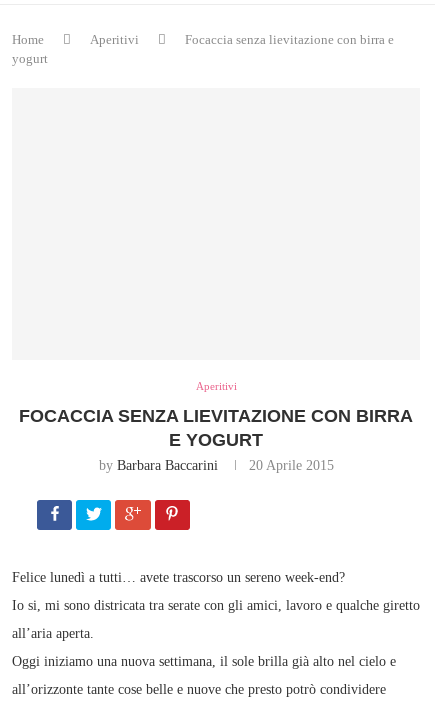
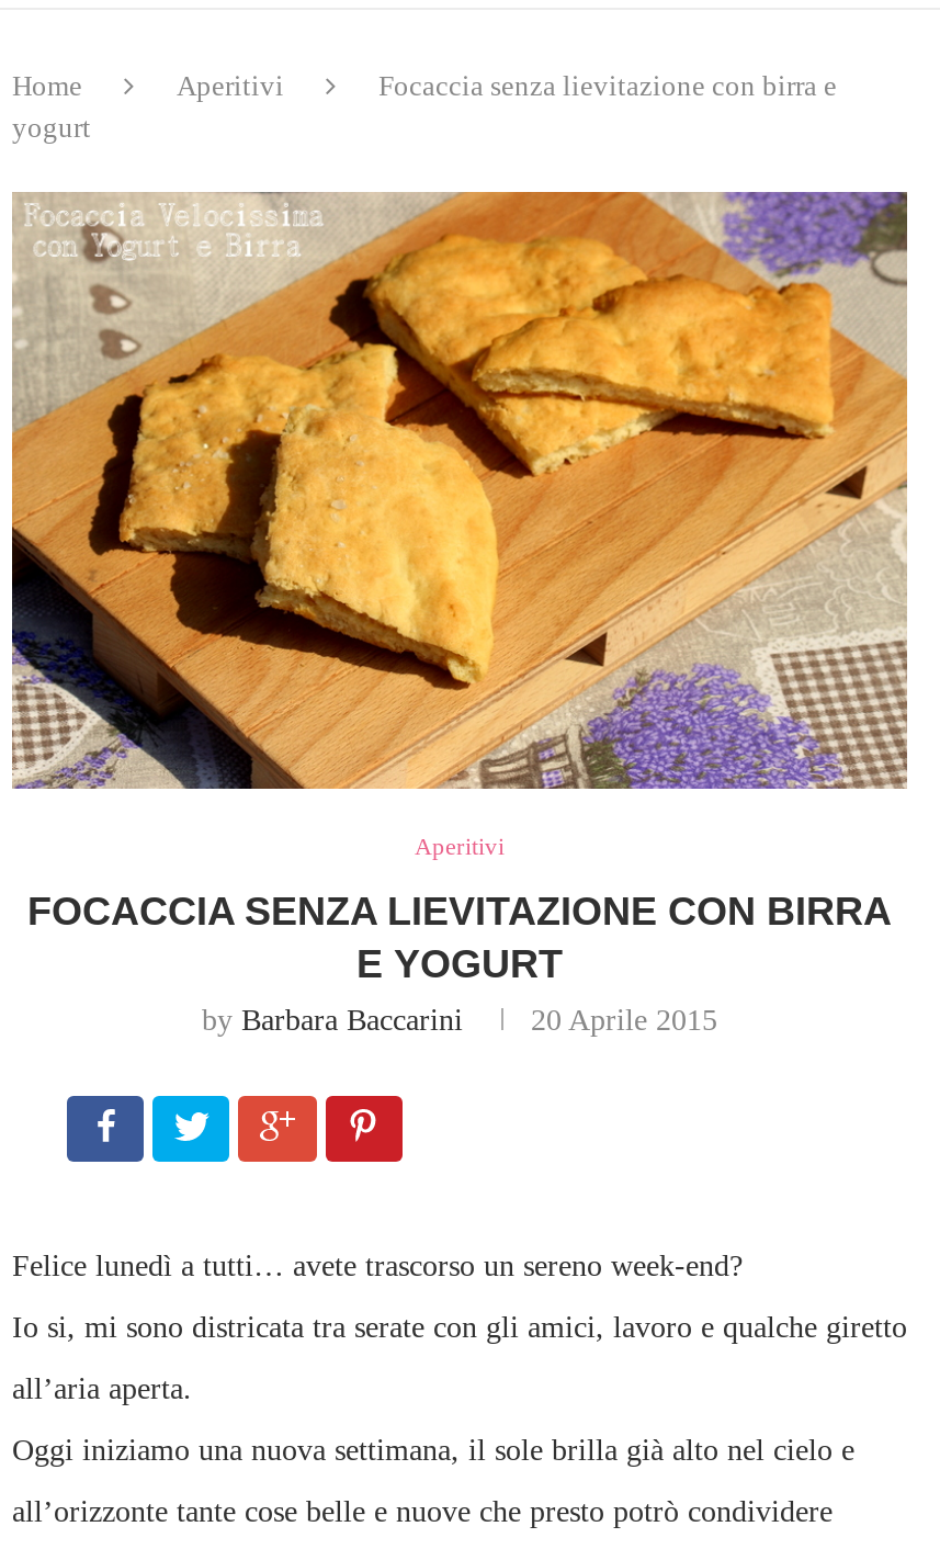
none -> [10,190,909,791] [image]

